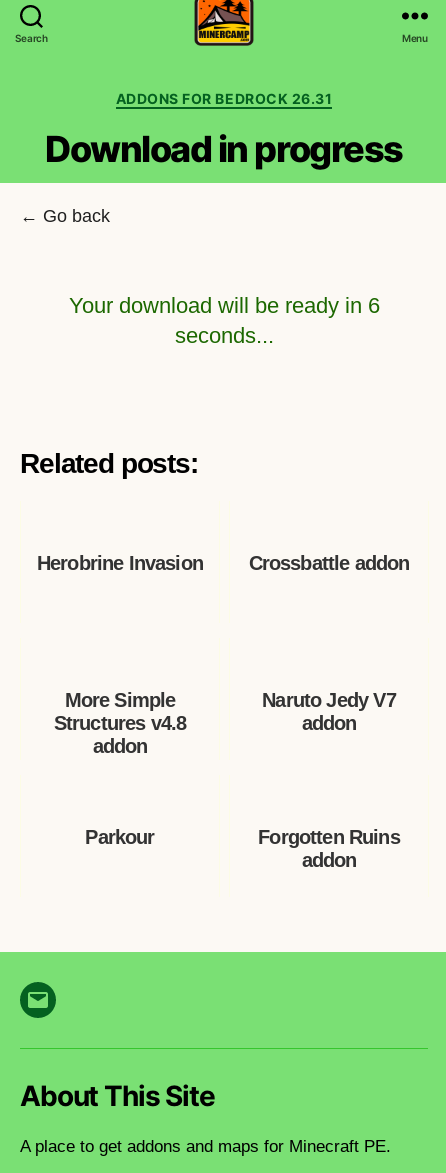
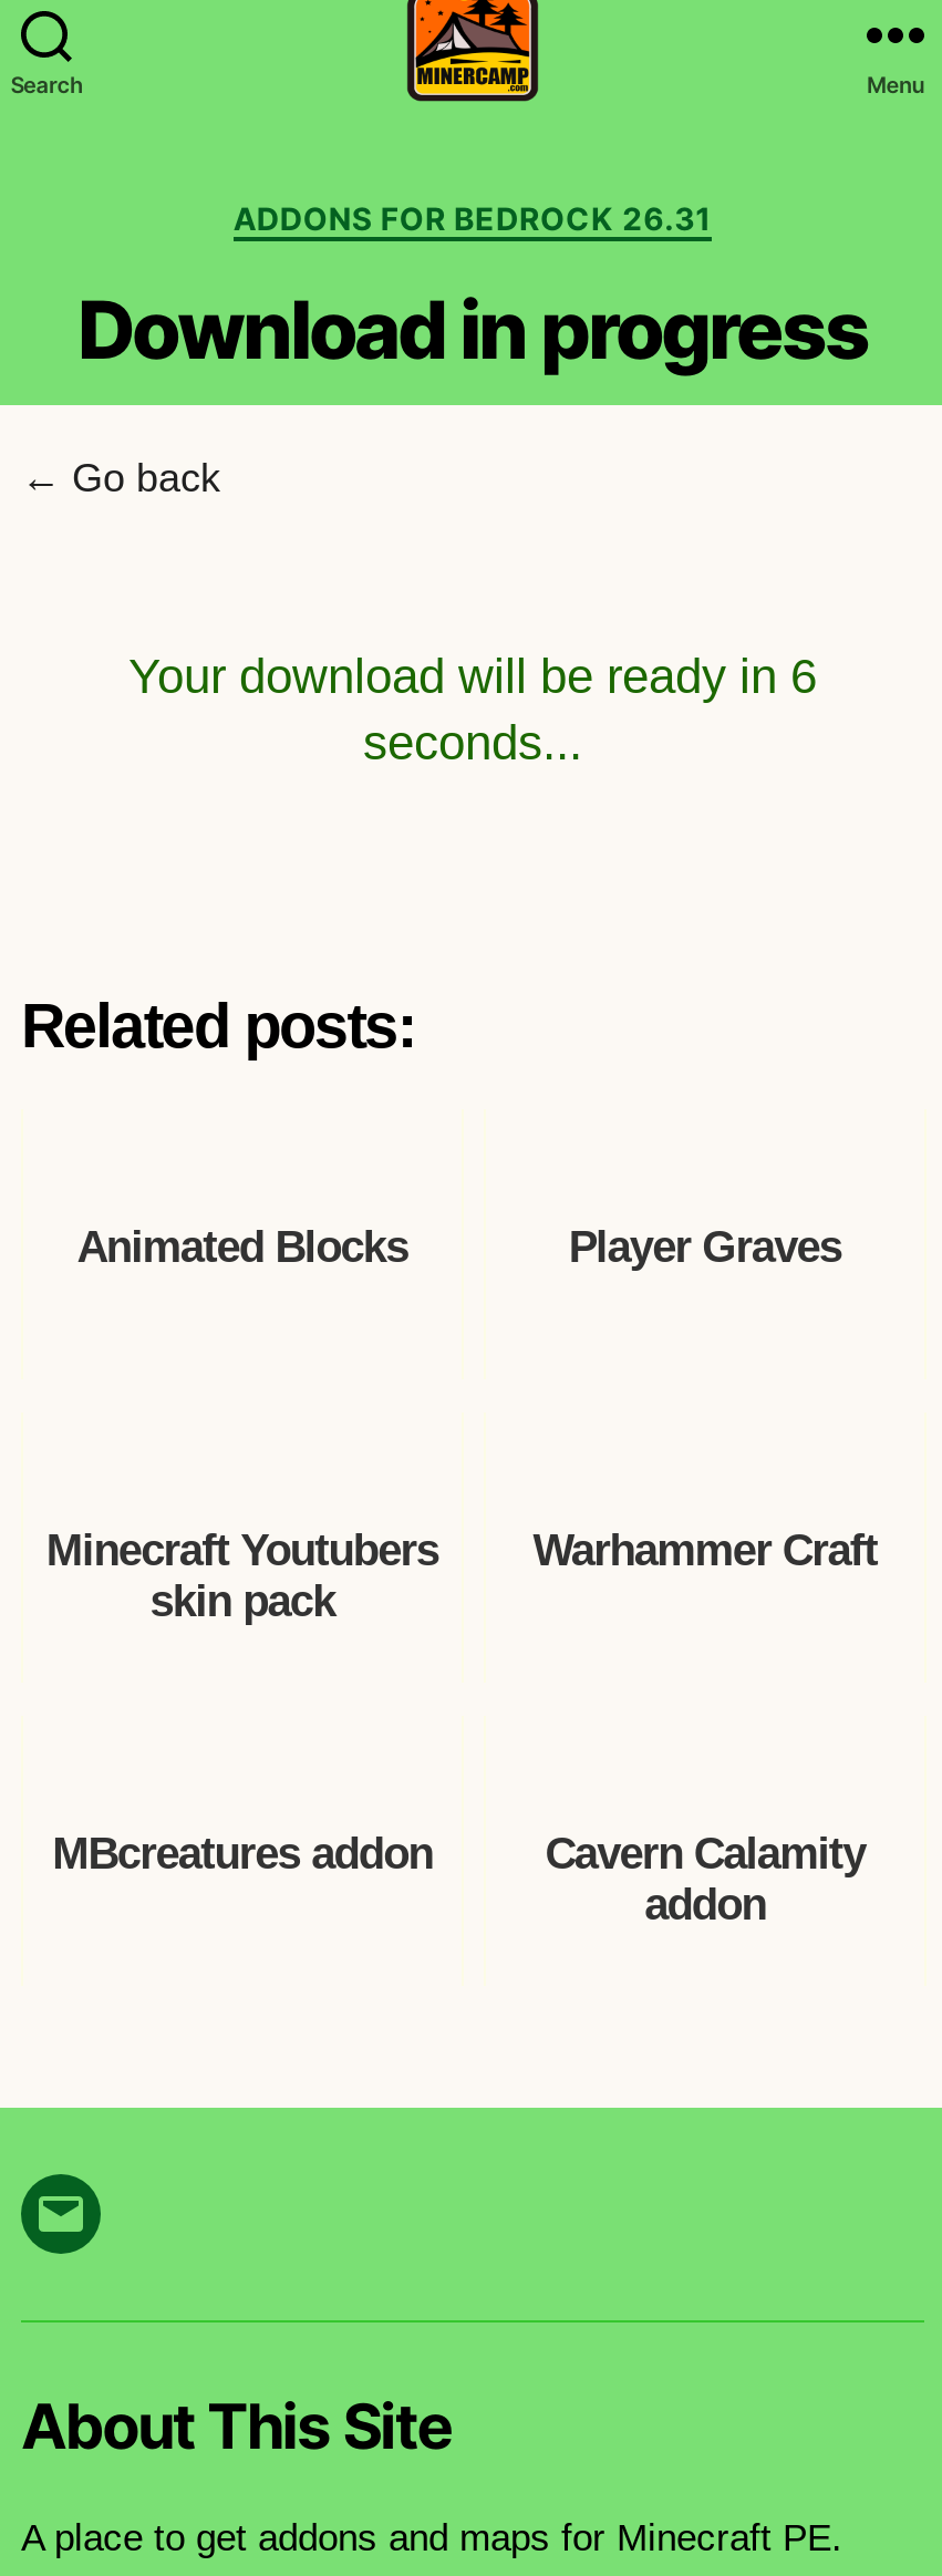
[37,552,409,574] Herobrine Invasion | Crossbattle addon -> [77,1222,841,1270] Animated Blocks | Player Graves
[54,689,186,757] More Simple | Structures v4.8 | addon -> [46,1525,439,1625] Minecraft Youtubers | skin pack
[262,689,396,734] Naruto Jedy V7 | addon -> [533,1525,877,1574] Warhammer Craft
[85,826,400,848] Parkour | Forgotten Ruins -> [52,1828,865,1877] MBcreatures addon | Cavern Calamity

